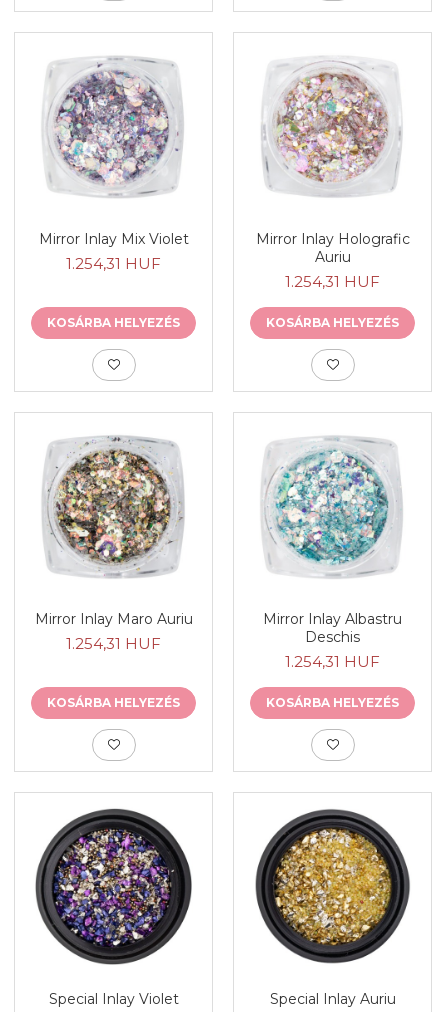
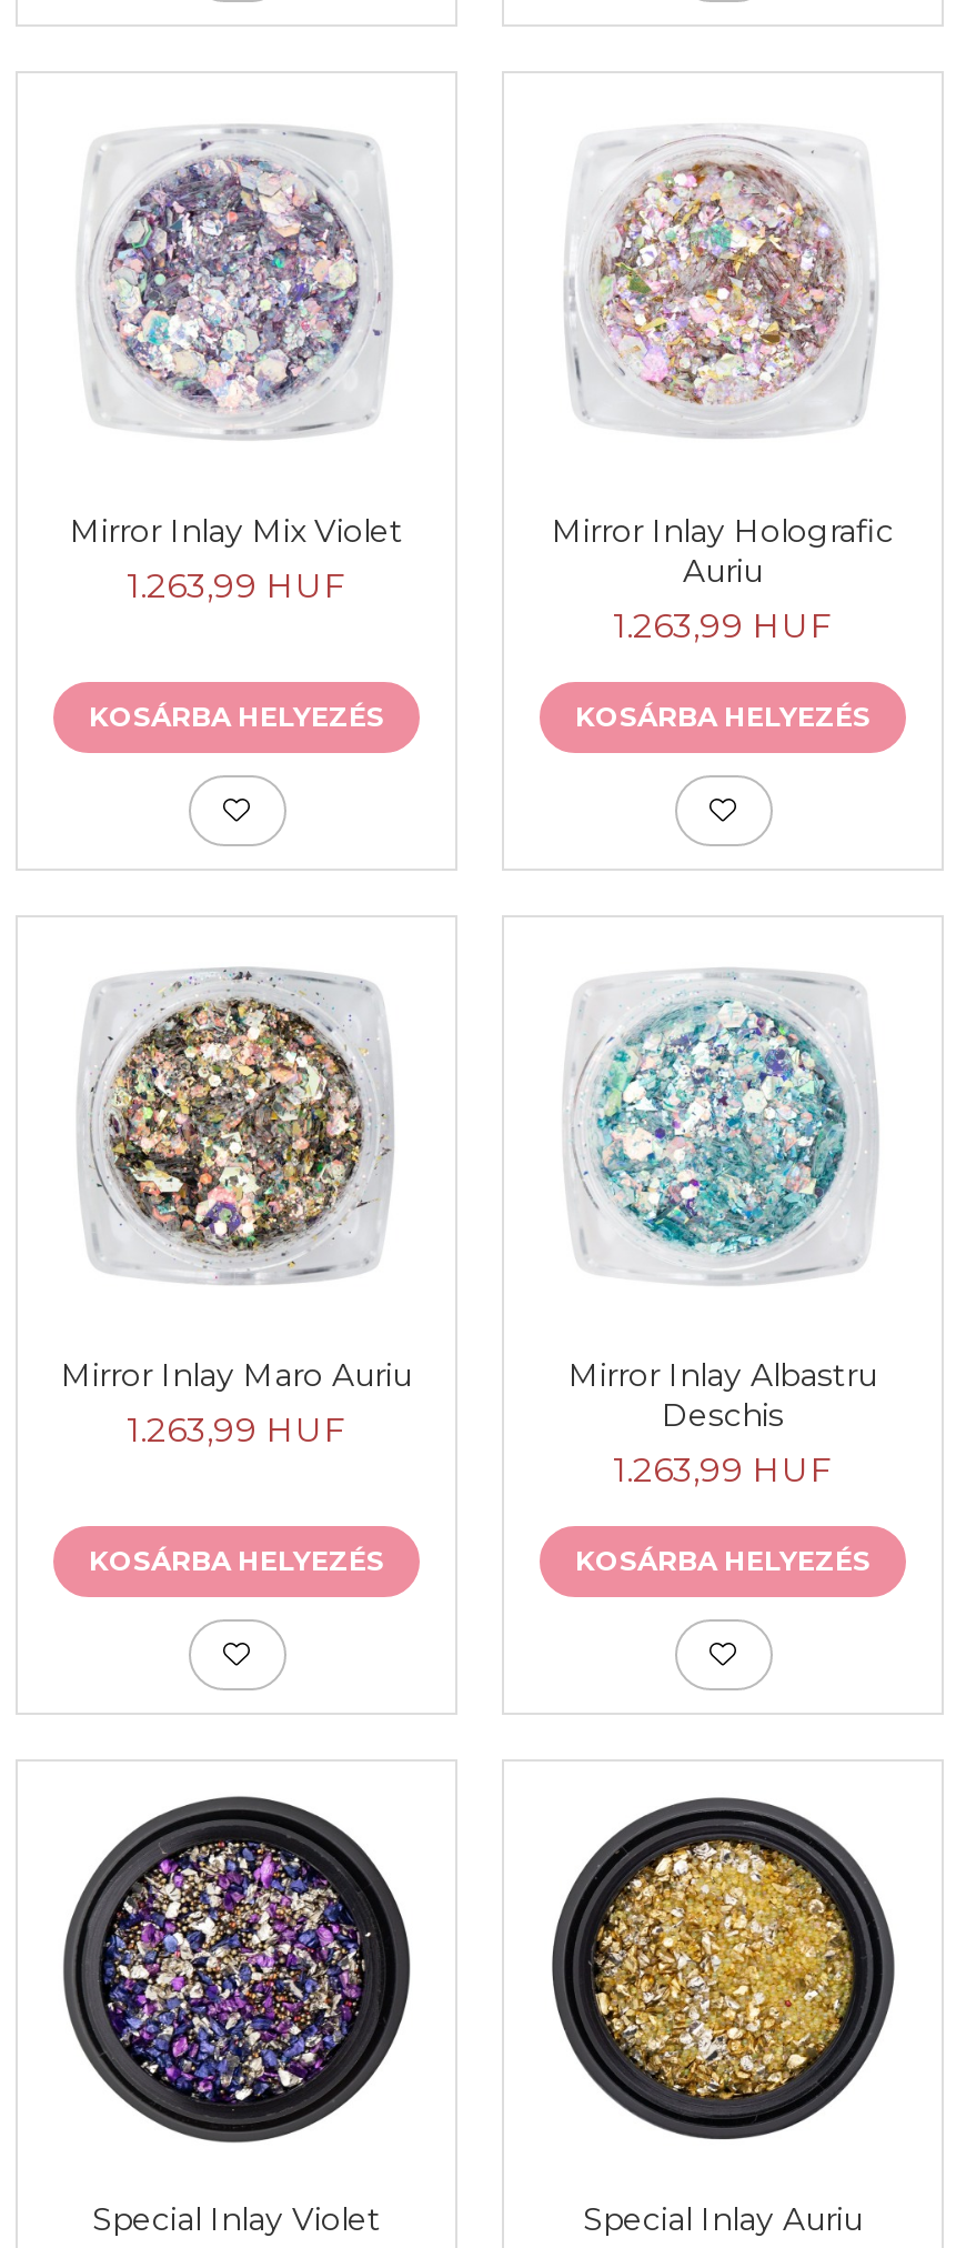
[66,254,161,273] 1.254,31 HUF -> [127,564,346,606] 1.263,99 HUF
[285,272,380,291] 1.254,31 HUF -> [613,604,833,646] 1.263,99 HUF
[66,634,161,653] 1.254,31 HUF -> [127,1408,346,1451] 1.263,99 HUF
[285,652,380,671] 1.254,31 HUF -> [613,1448,833,1491] 1.263,99 HUF

